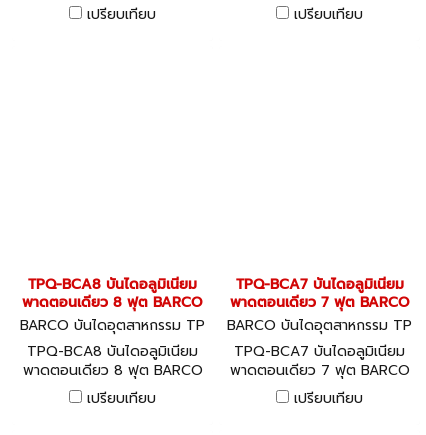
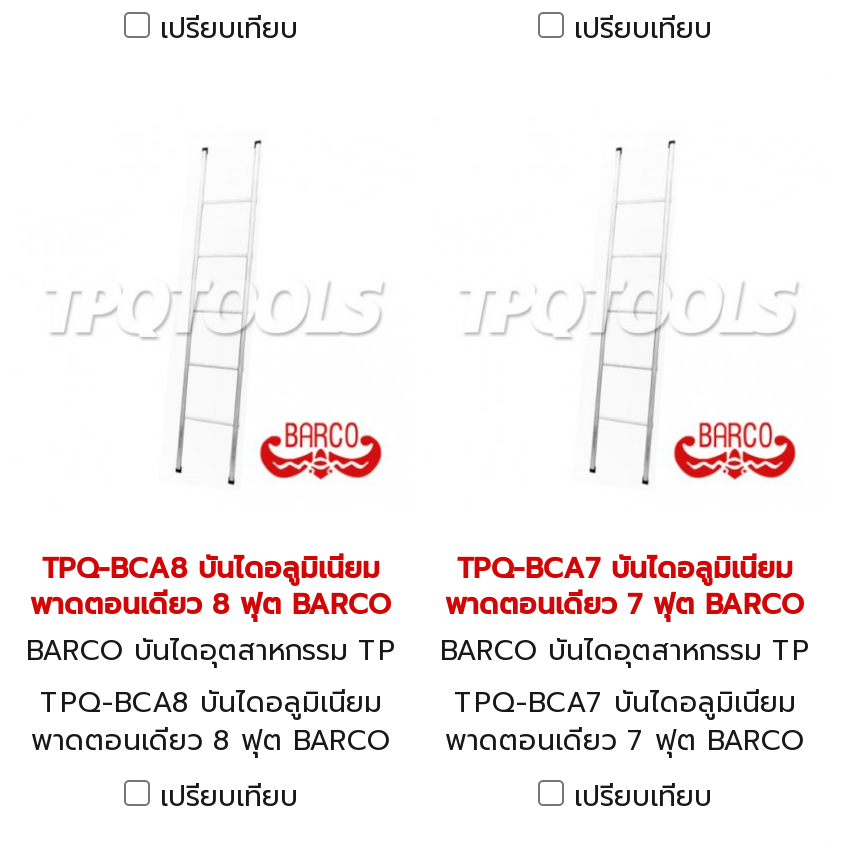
none -> [48,252,384,488] [image]
none -> [462,252,798,488] [image]

